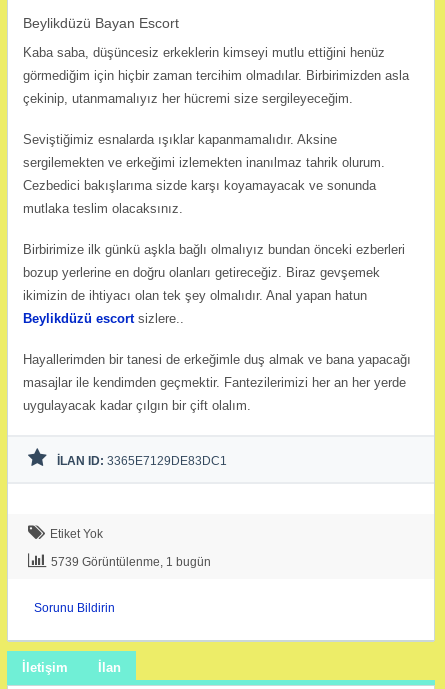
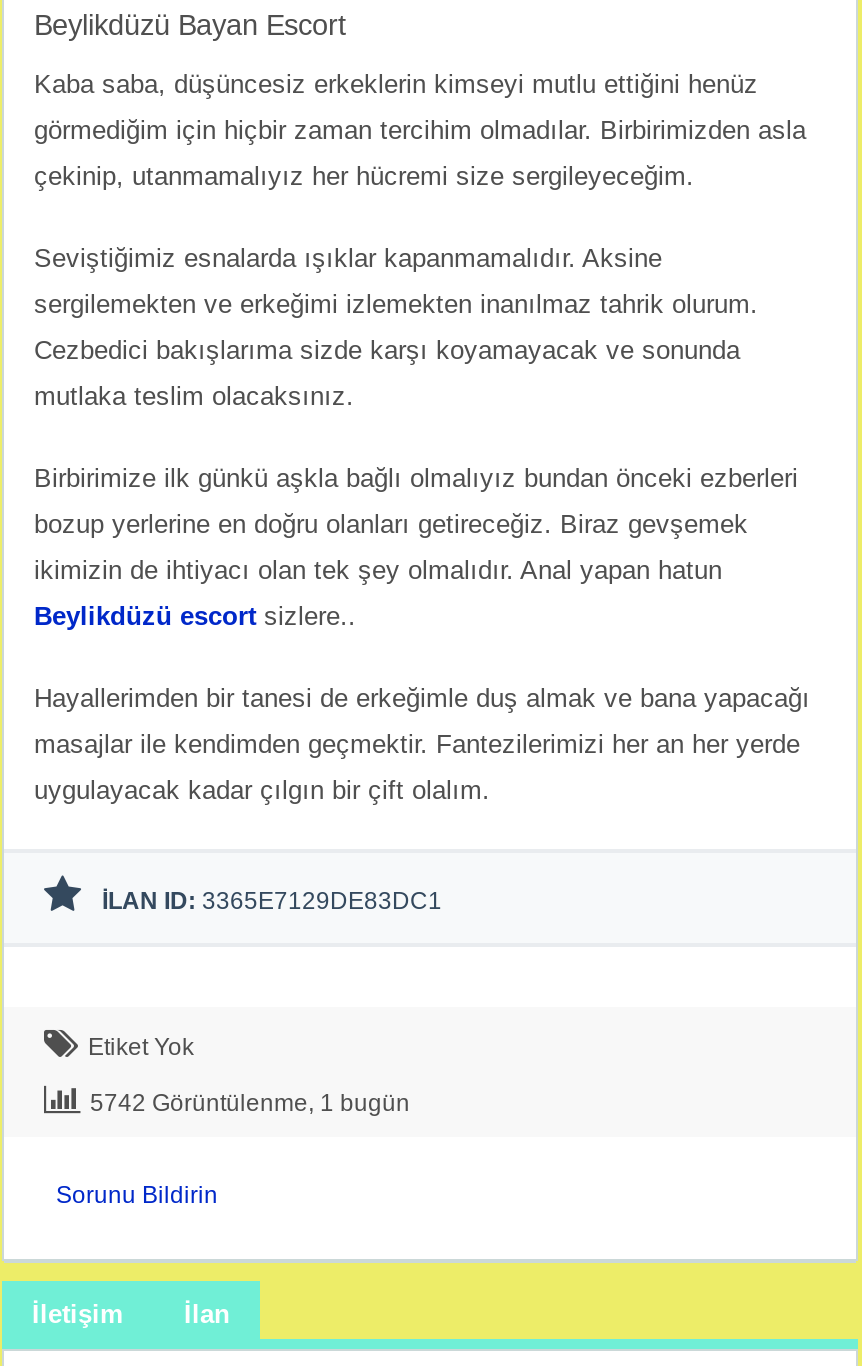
[51,555,211,569] 5739 Görüntülenme, 1 bugün -> [90,1090,410,1118] 5742 Görüntülenme, 1 bugün

